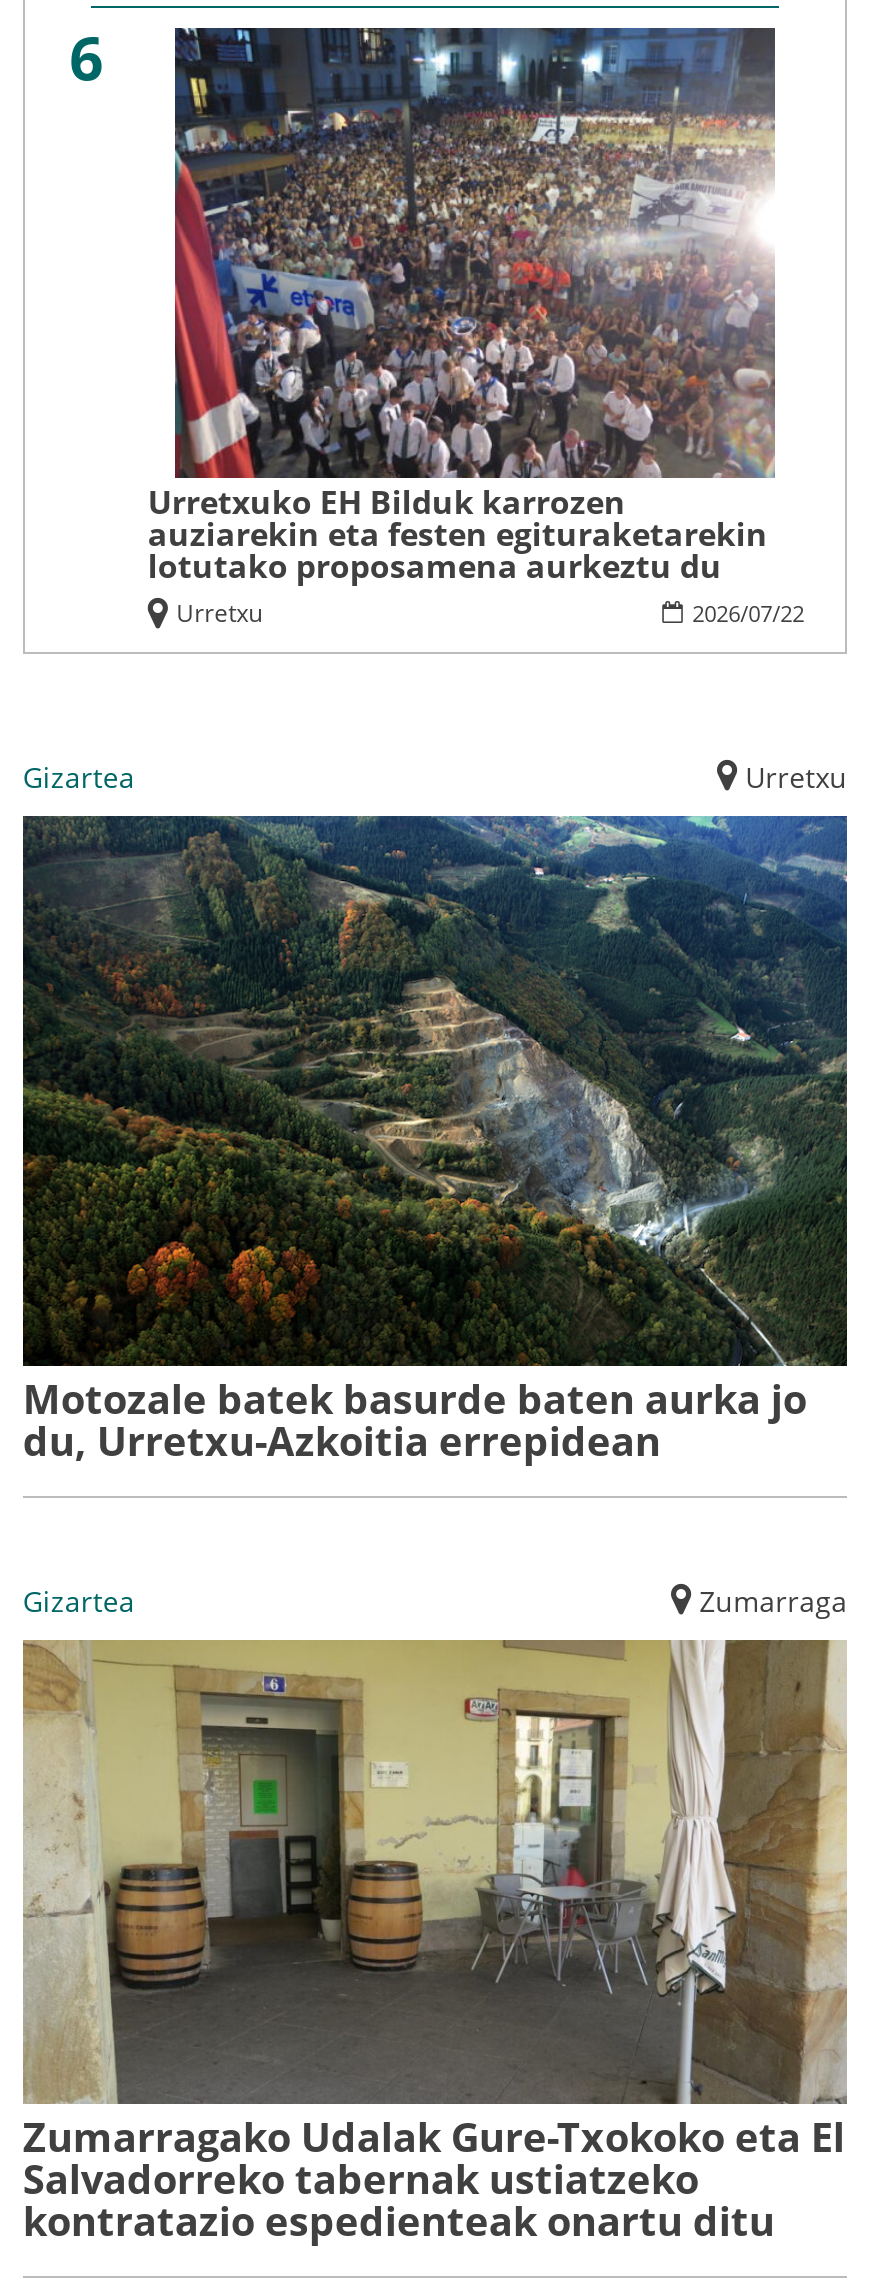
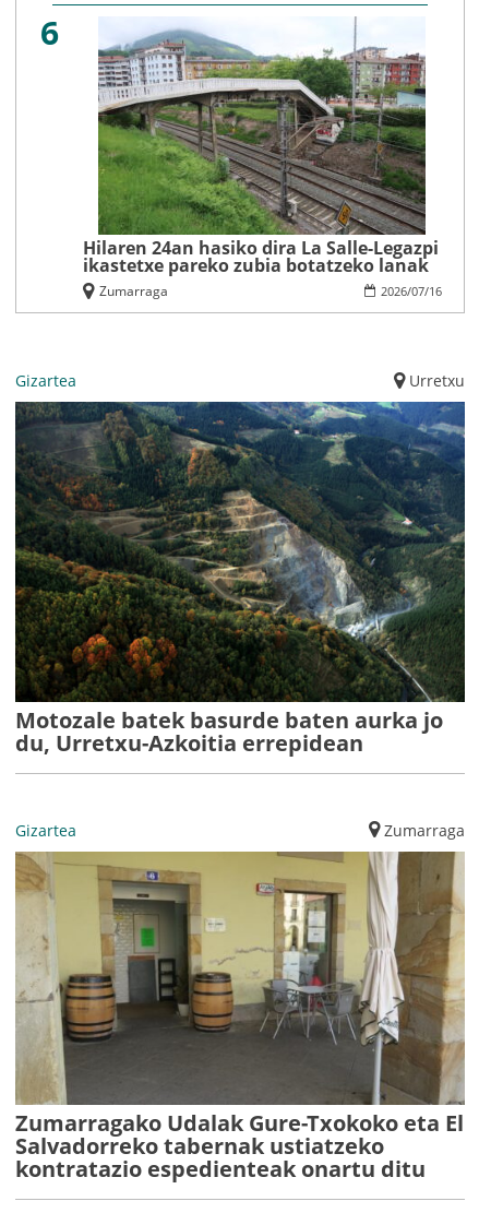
[148,26,804,630] [image] | Urretxuko EH Bilduk karrozen | auziarekin eta festen egituraketarekin | lotutako proposamena aurkeztu du | 2026/07/22 | Urretxu -> [83,16,441,300] [image] | Hilaren 24an hasiko dira La Salle-Legazpi | ikastetxe pareko zubia botatzeko lanak | 2026/07/16 | Zumarraga

